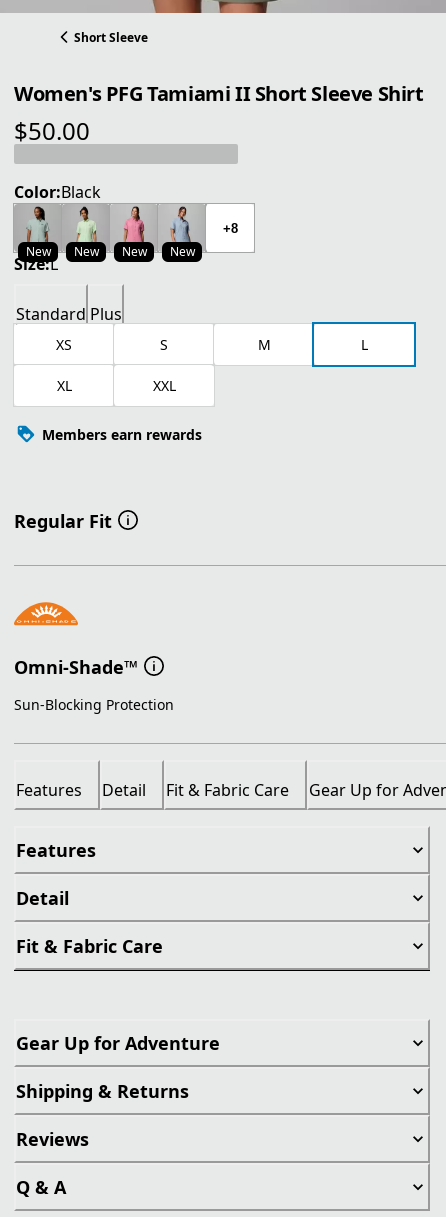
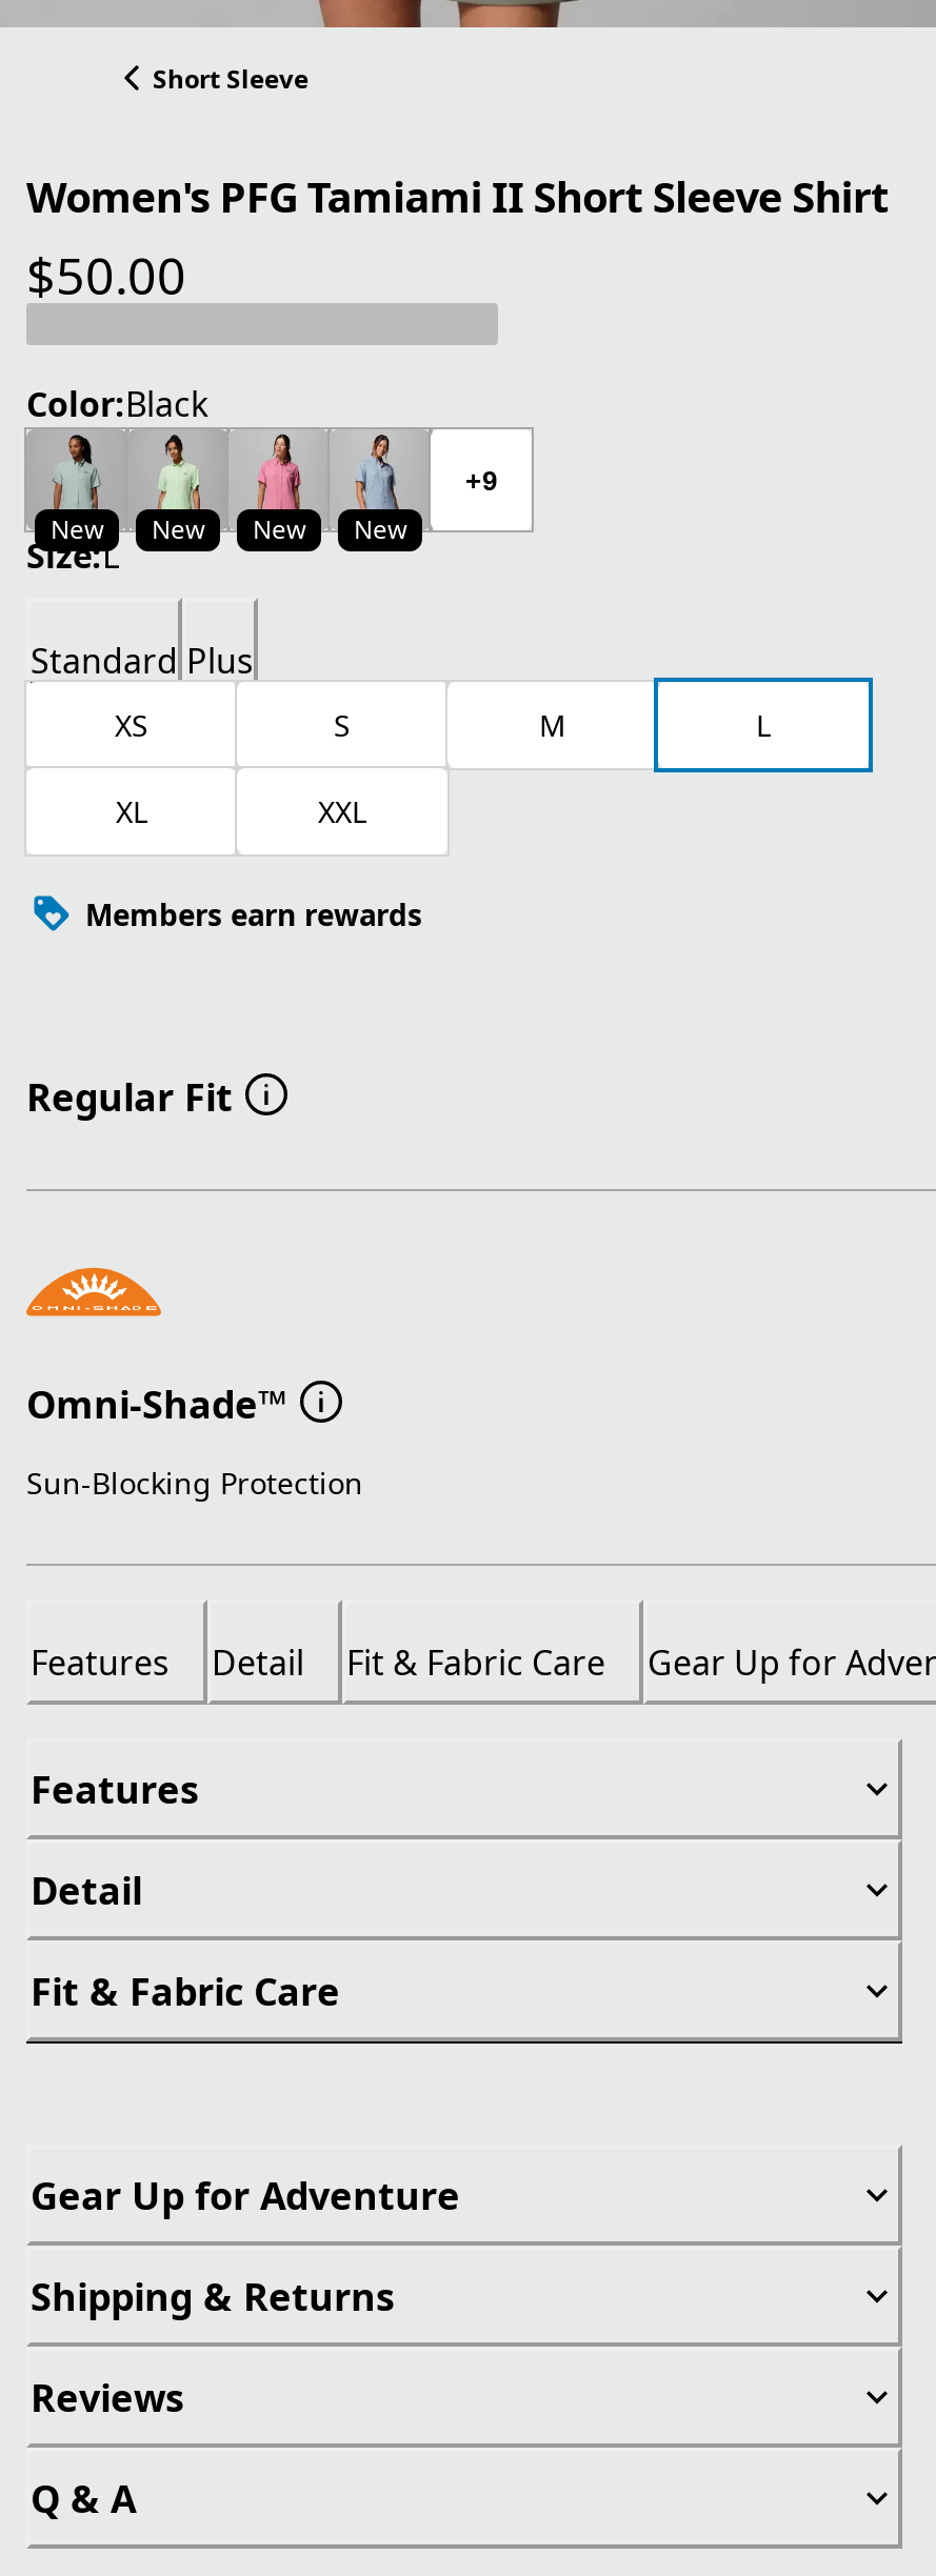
[222,221,237,236] +8 -> [465,464,497,496] +9

